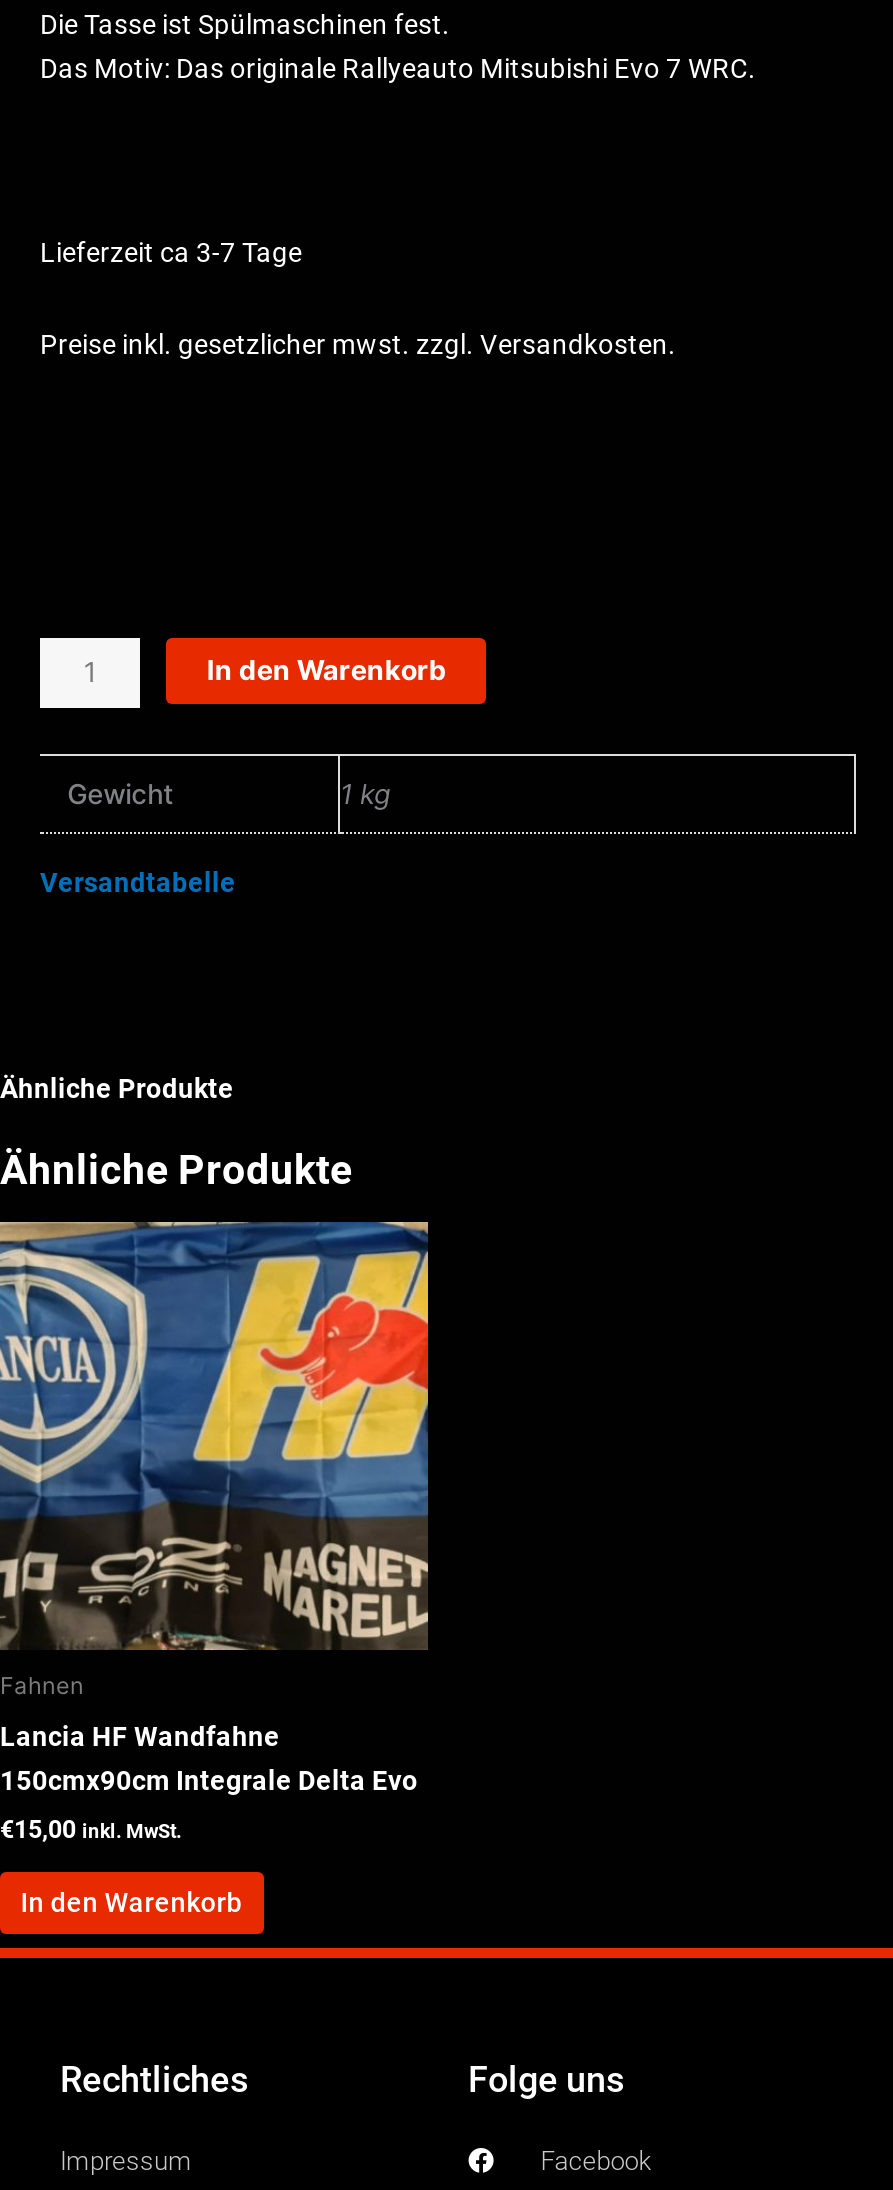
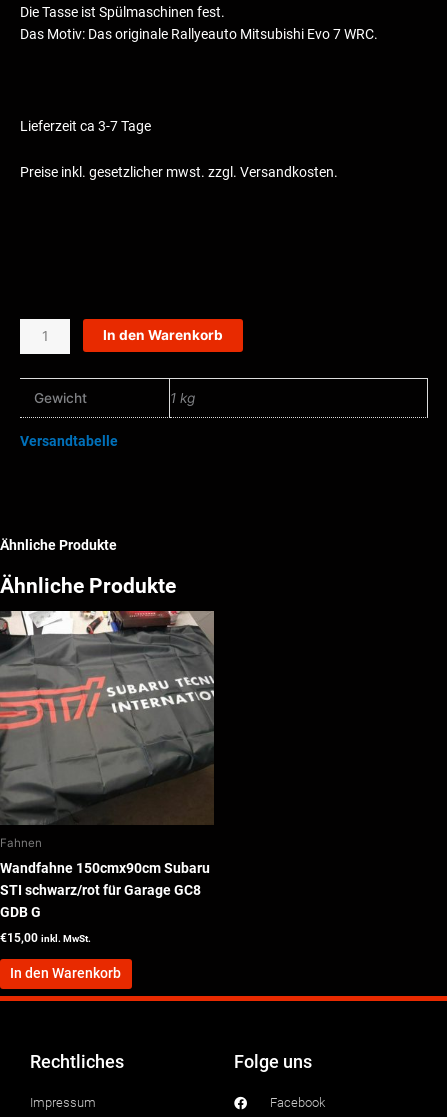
[0,1220,430,1796] [image] | Lancia HF Wandfahne | 150cmx90cm Integrale Delta Evo -> [0,610,215,920] [image] | Wandfahne 150cmx90cm Subaru | STI schwarz/rot für Garage GC8 | GDB G

